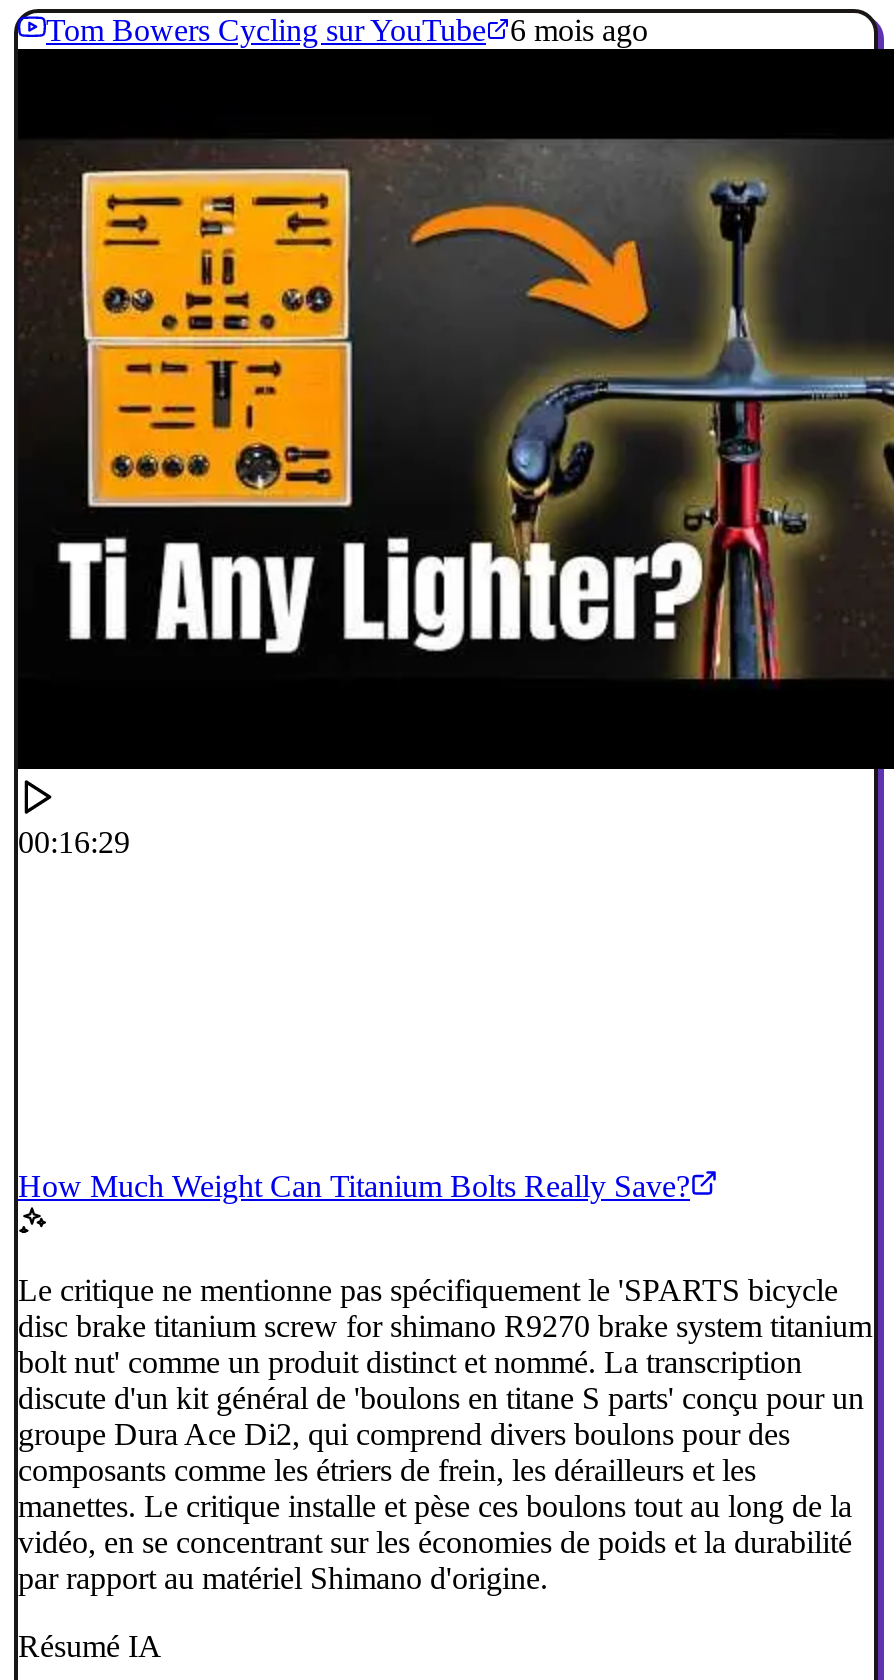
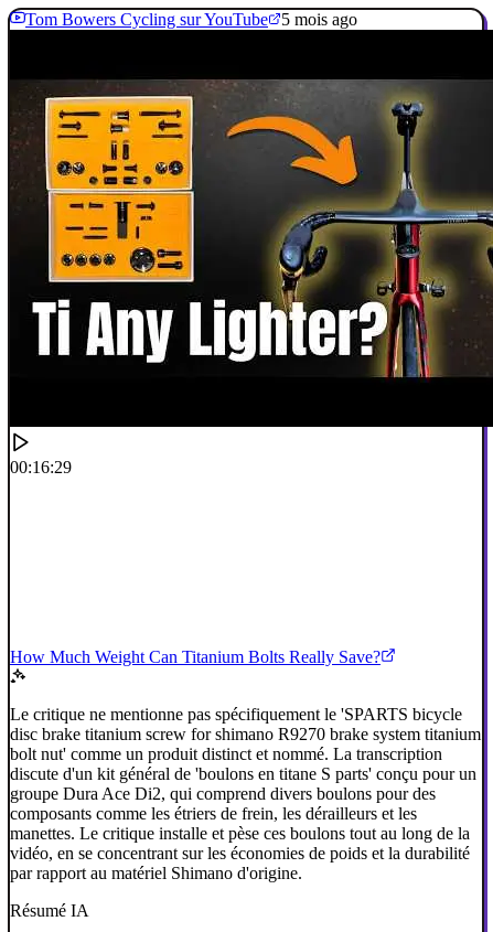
[46,13,648,47] Tom Bowers Cycling sur YouTube 6 mois ago -> [25,10,357,29] Tom Bowers Cycling sur YouTube 5 mois ago

